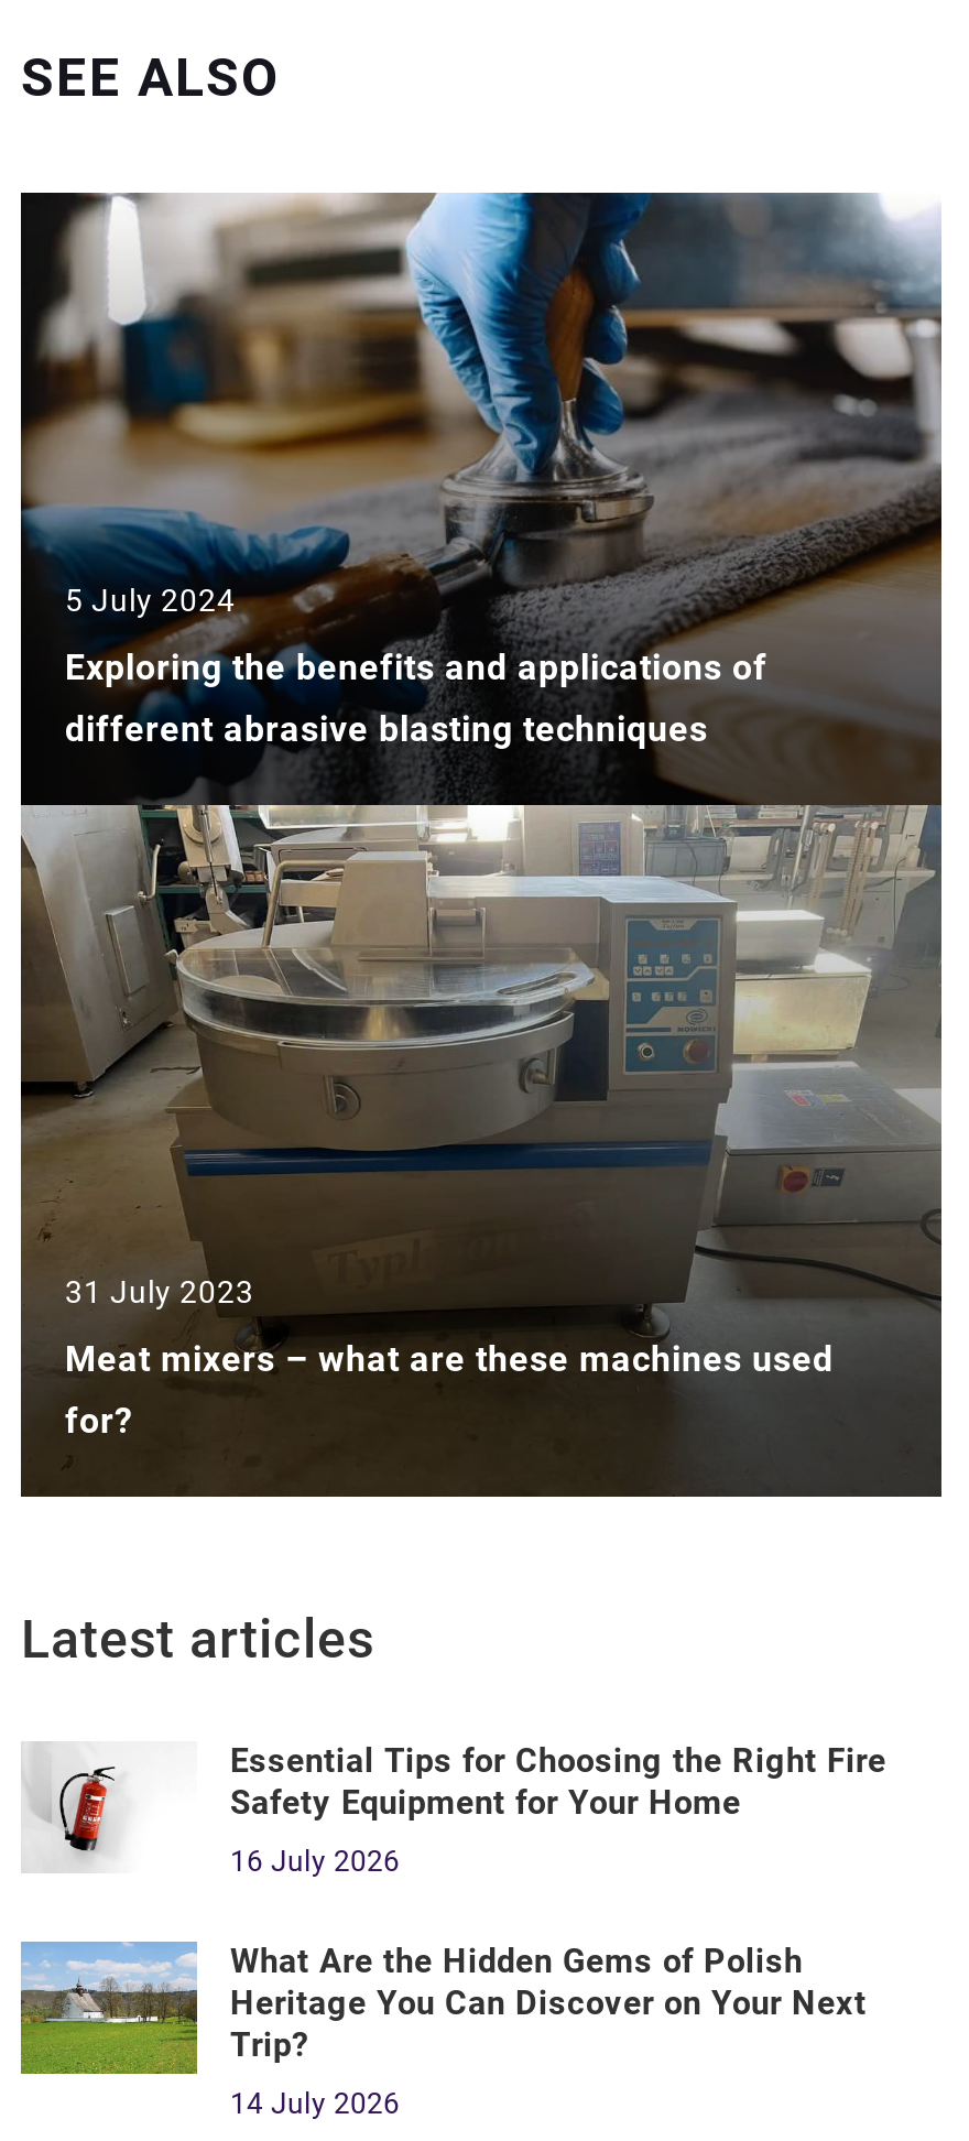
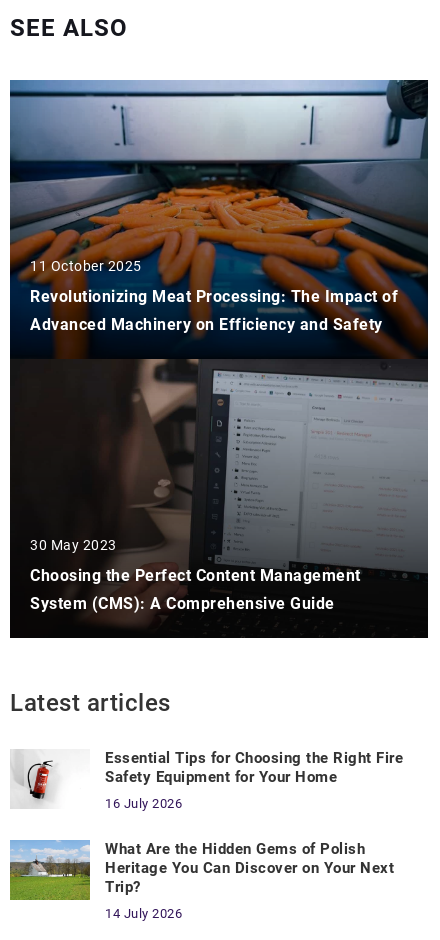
[19,191,941,1497] [image] | 5 July 2024 -> [9,79,428,638] [image] | 11 October 2025
[65,647,767,689] Exploring the benefits and applications of -> [30,287,398,306] Revolutionizing Meat Processing: The Impact of
[65,709,708,751] different abrasive blasting techniques -> [30,315,382,334] Advanced Machinery on Efficiency and Safety
[65,1274,254,1309] 31 July 2023 -> [30,537,116,553] 30 May 2023
[65,1338,834,1380] Meat mixers – what are these machines used -> [30,566,360,585] Choosing the Perfect Content Management
[65,1399,133,1441] for? -> [30,594,334,613] System (CMS): A Comprehensive Guide

